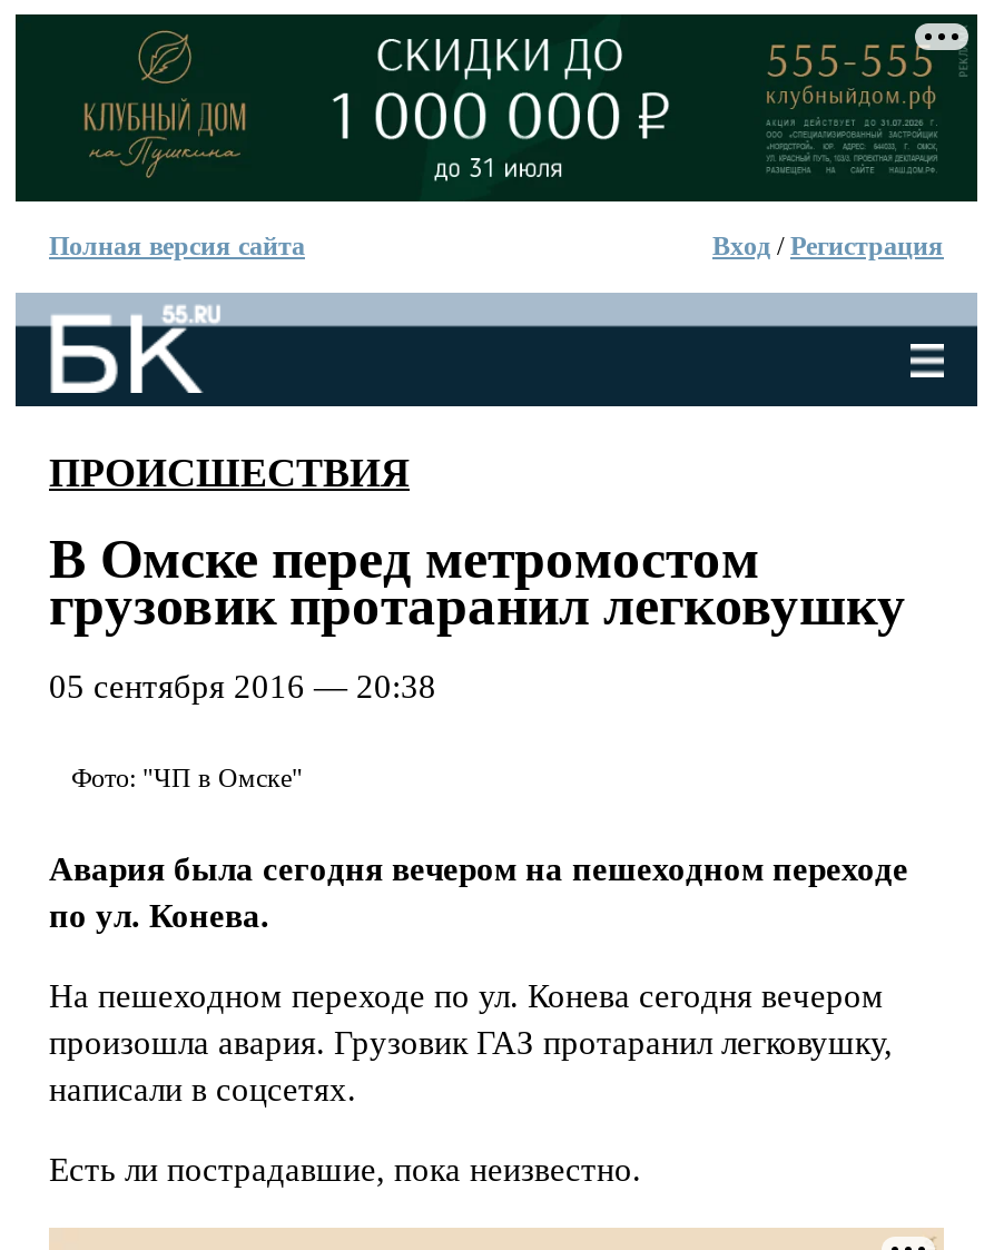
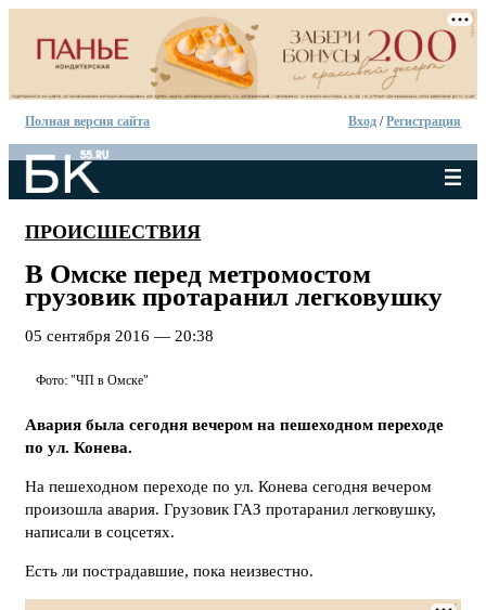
[13,12,980,204] [image] -> [9,9,477,100] [image]

